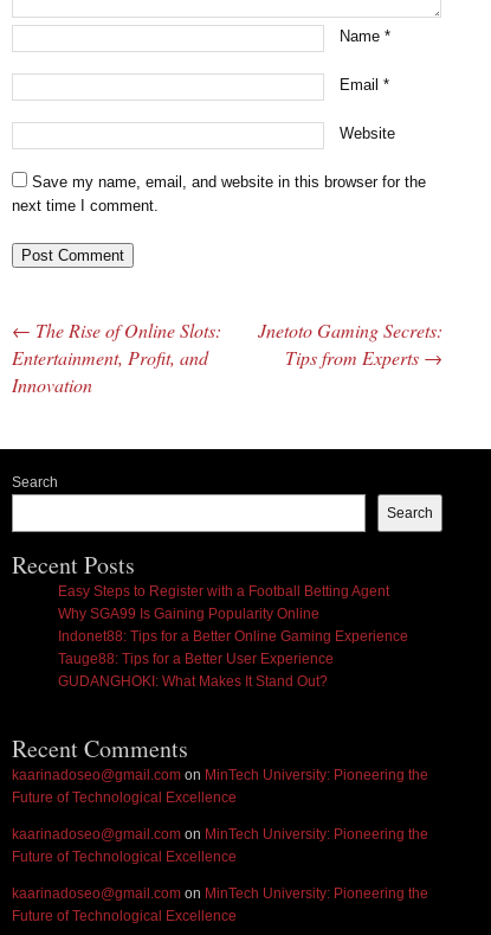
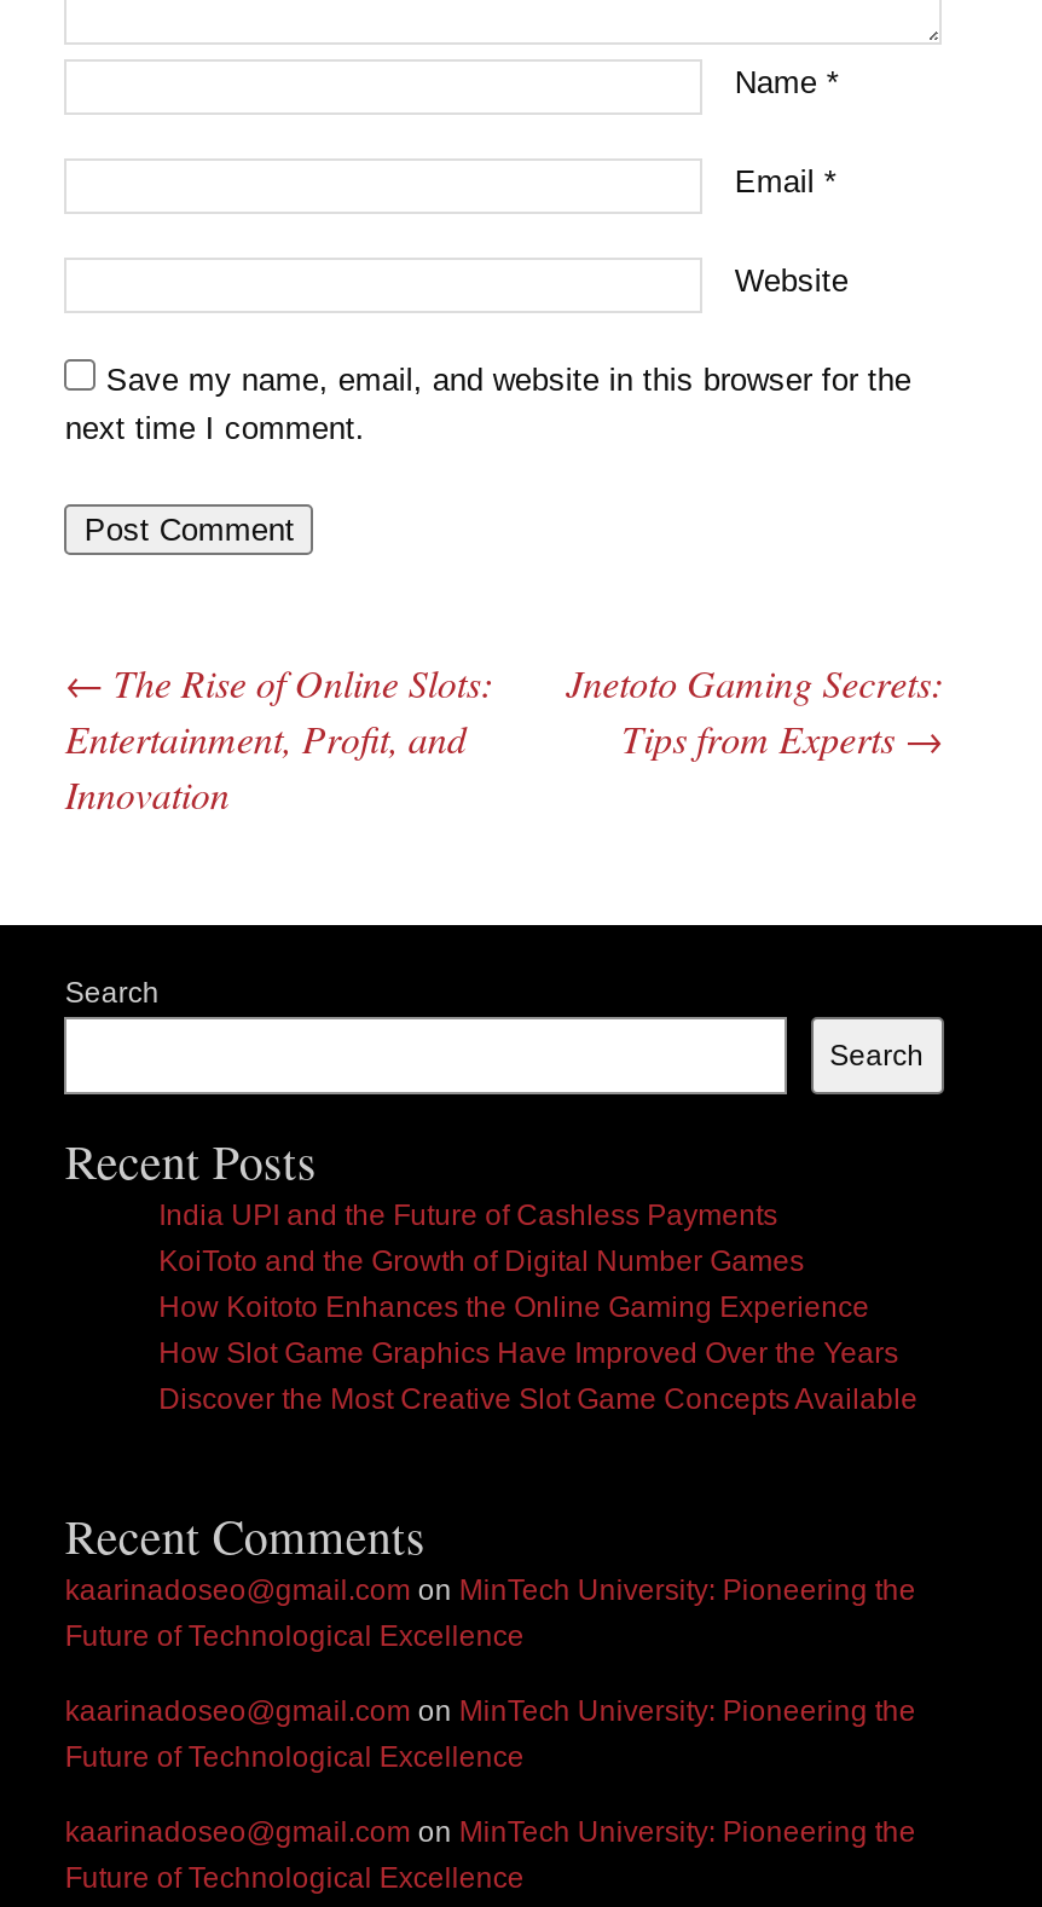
[58,583,408,690] Easy Steps to Register with a Football Betting Agent | Why SGA99 Is Gaining Popularity Online | Indonet88: Tips for a Better Online Gaming Experience | Tauge88: Tips for a Better User Experience | GUDANGHOKI: What Makes It Stand Out? -> [159,1198,918,1416] India UPI and the Future of Cashless Payments | KoiToto and the Growth of Digital Number Games | How Koitoto Enhances the Online Gaming Experience | How Slot Game Graphics Have Improved Over the Years | Discover the Most Creative Slot Game Concepts Available

